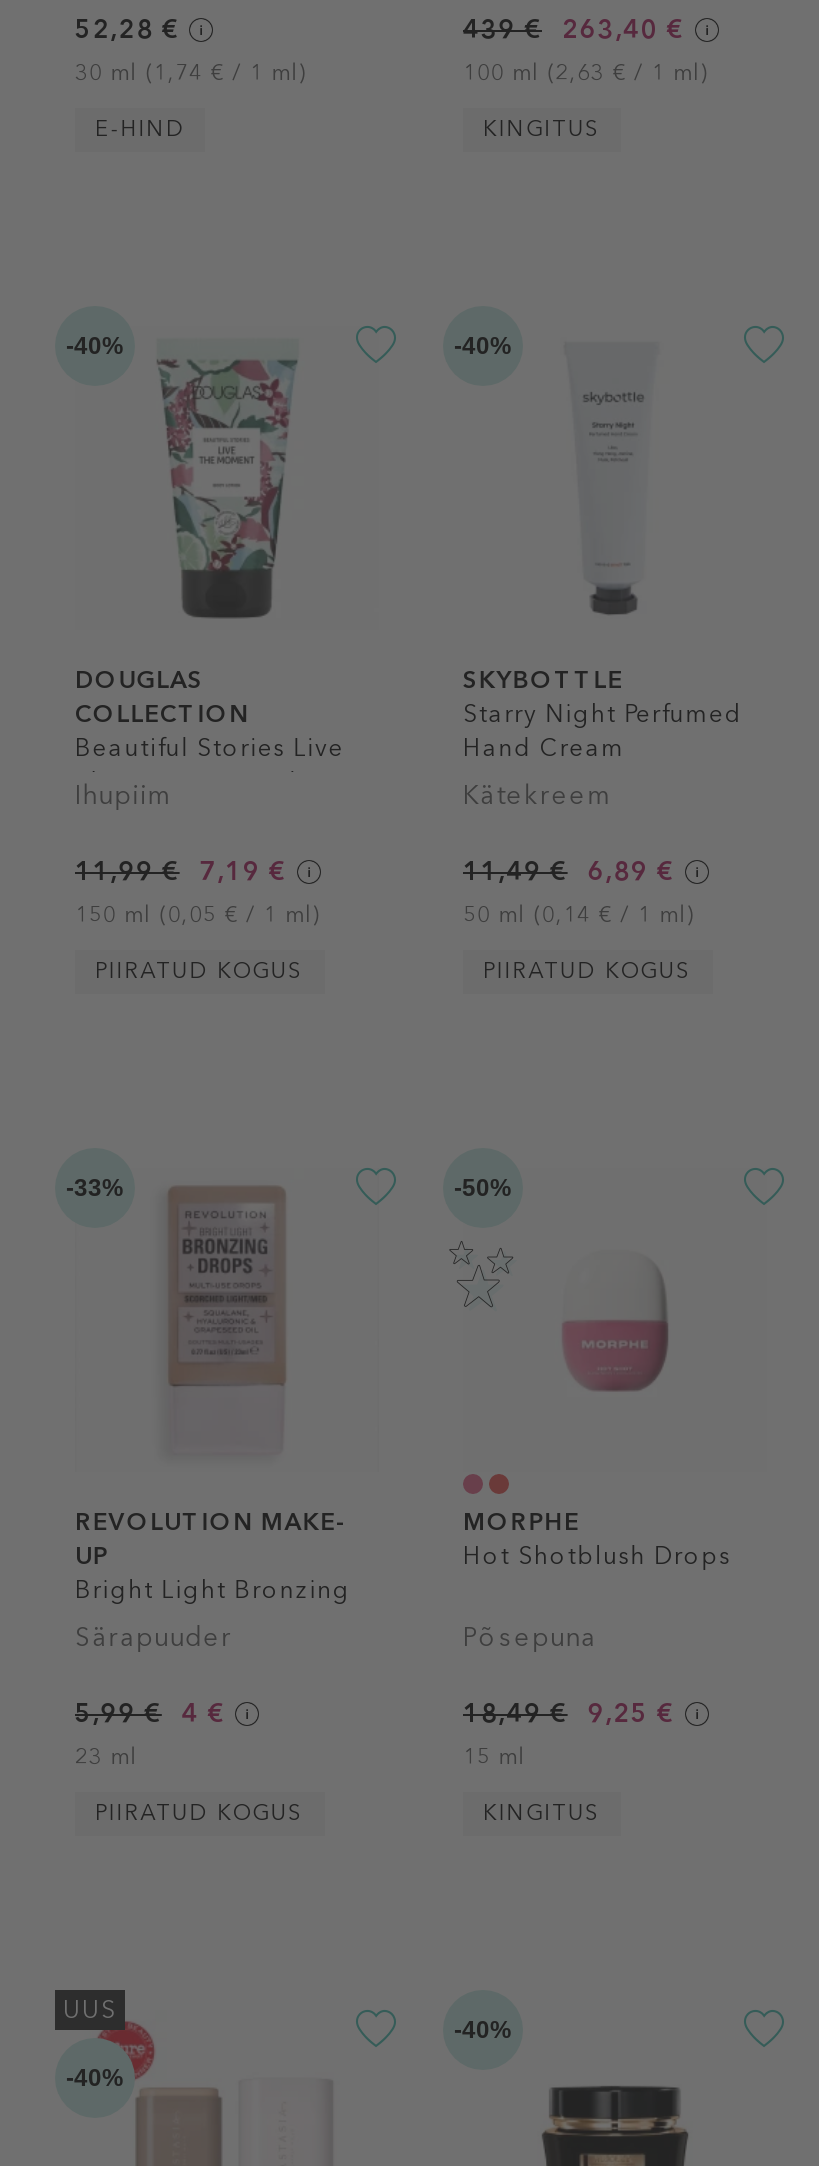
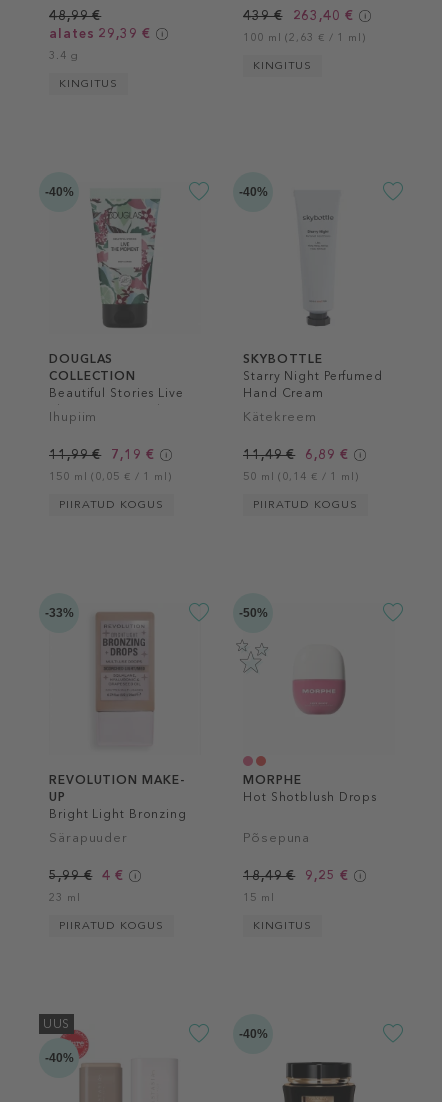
[75,14,180,44] 52,28 € -> [49,8,151,41] 48,99 € | alates 29,39 €
[75,60,307,86] 30 ml (1,74 € / 1 ml) -> [49,49,78,62] 3.4 g
[95,116,186,142] E-HIND -> [59,77,118,90] KINGITUS

